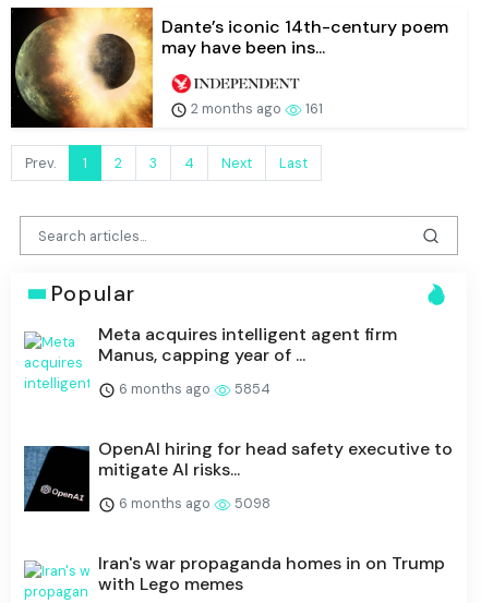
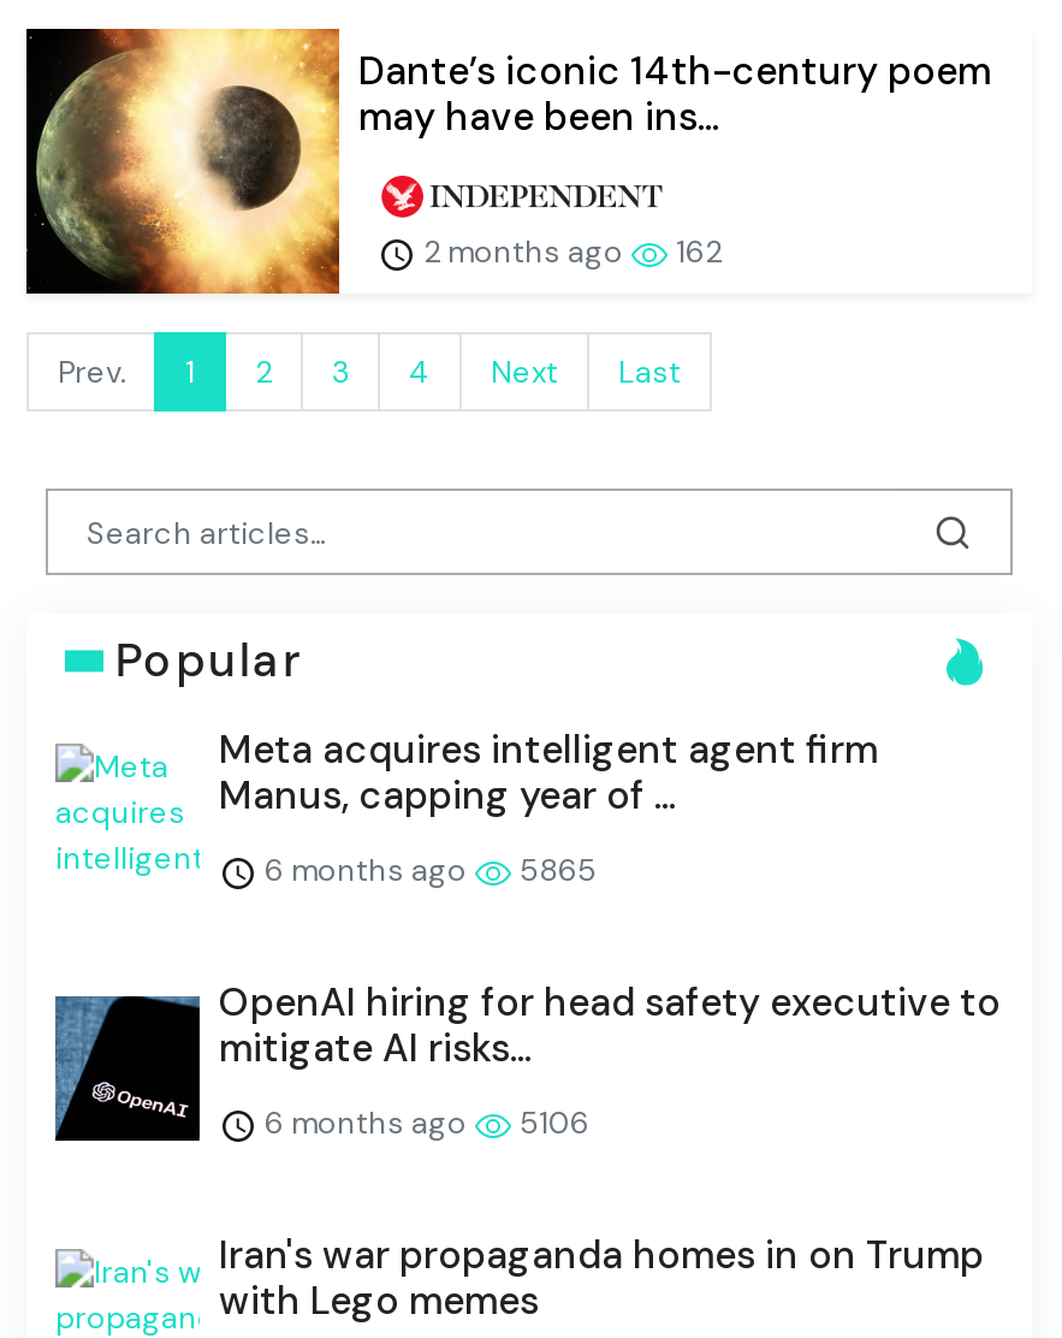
[188,99,323,118] 2 months ago 161 -> [416,231,722,272] 2 months ago 162
[116,380,270,398] 6 months ago 5854 -> [257,850,597,891] 6 months ago 5865
[116,494,270,513] 6 months ago 5098 -> [257,1103,589,1144] 6 months ago 5106

